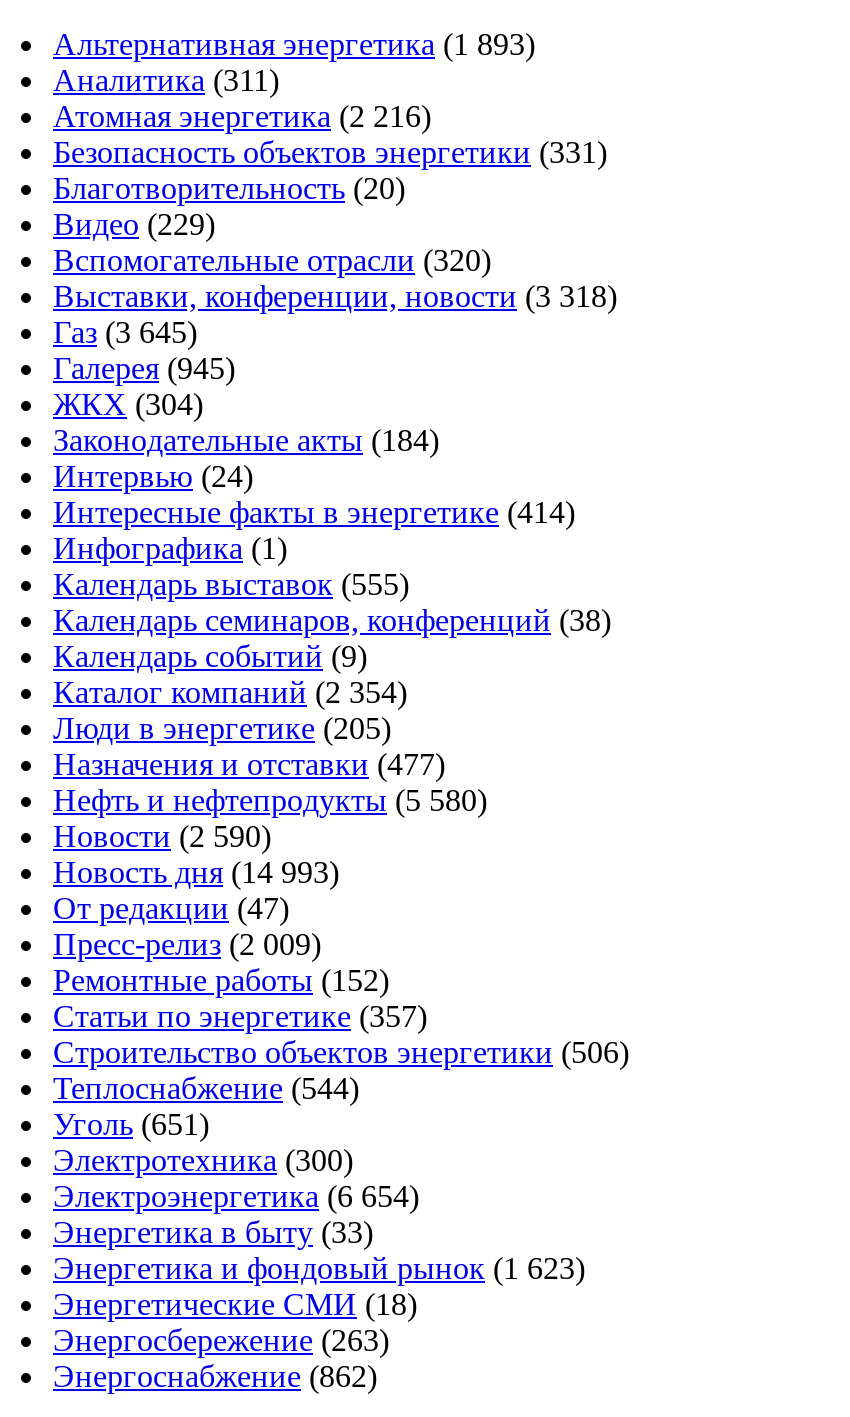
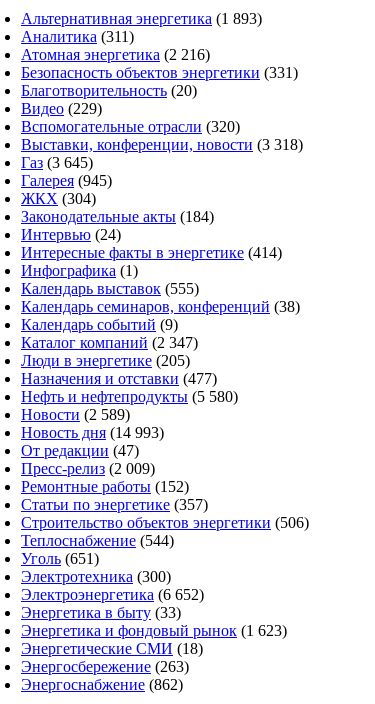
[53,675,407,709] Каталог компаний (2 354) -> [21,334,198,351] Каталог компаний (2 347)
[53,819,271,853] Новости (2 590) -> [21,406,130,423] Новости (2 589)
[53,1179,419,1213] Электроэнергетика (6 654) -> [21,586,204,603] Электроэнергетика (6 652)

